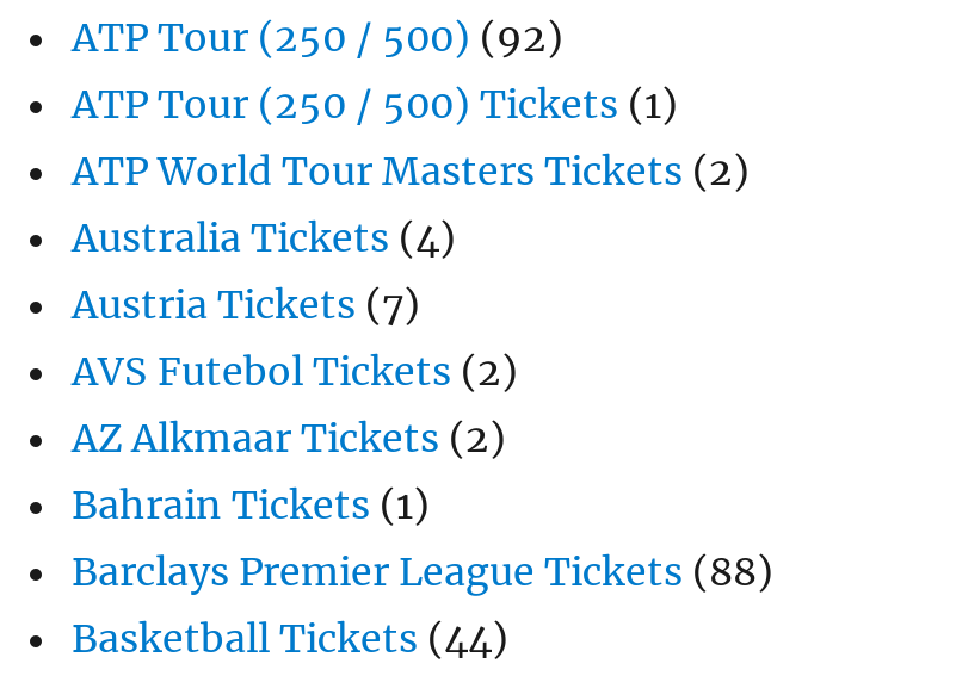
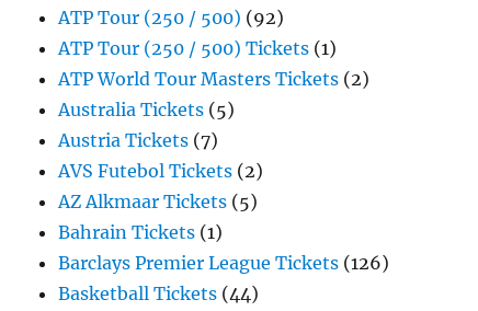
[72,213,456,261] Australia Tickets (4) -> [59,99,235,120] Australia Tickets (5)
[72,414,506,461] AZ Alkmaar Tickets (2) -> [59,191,258,212] AZ Alkmaar Tickets (5)
[72,547,773,595] Barclays Premier League Tickets (88) -> [59,252,390,274] Barclays Premier League Tickets (126)

